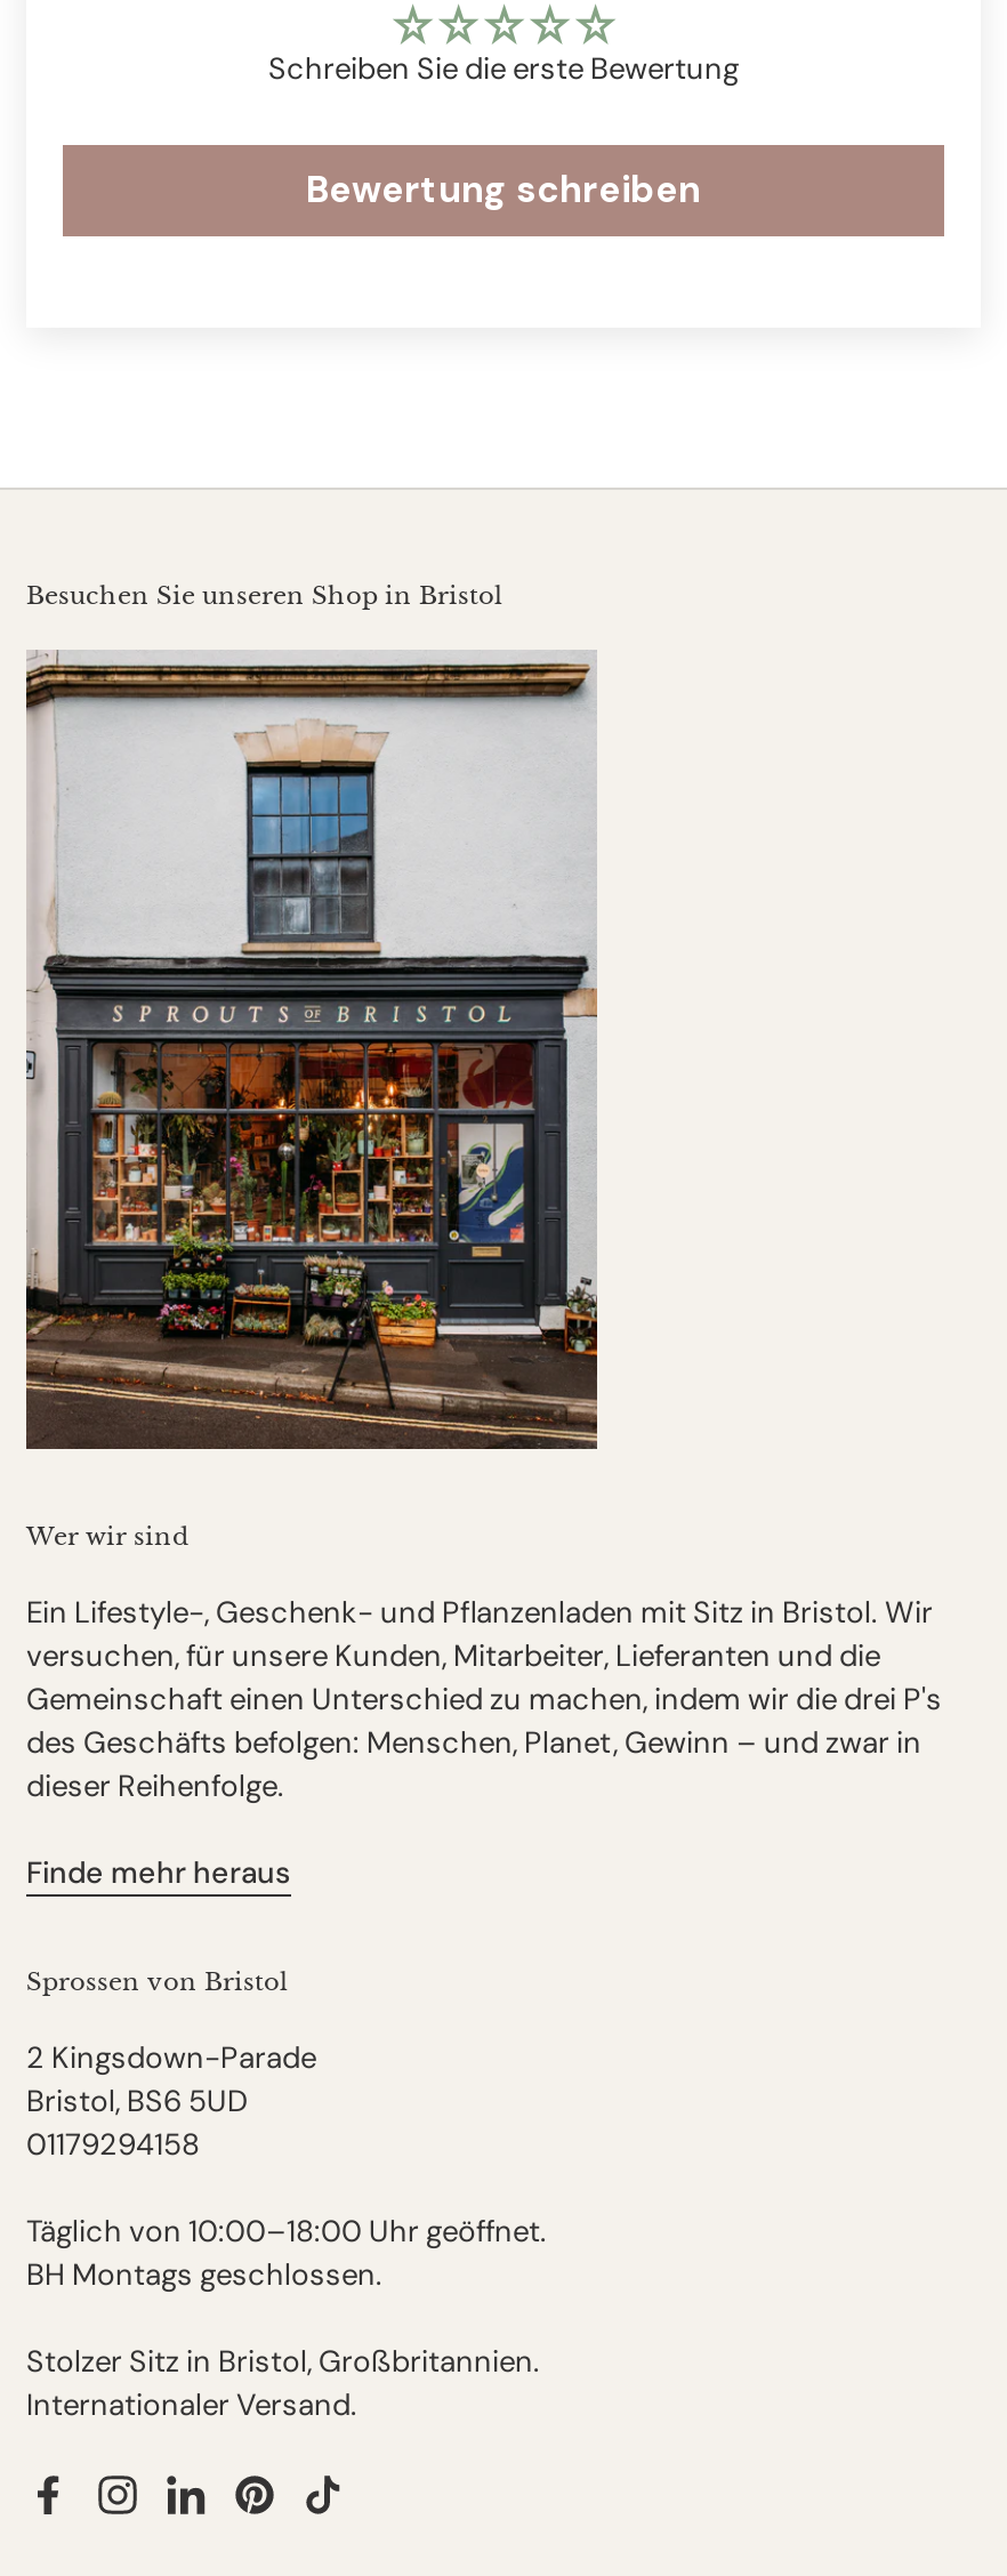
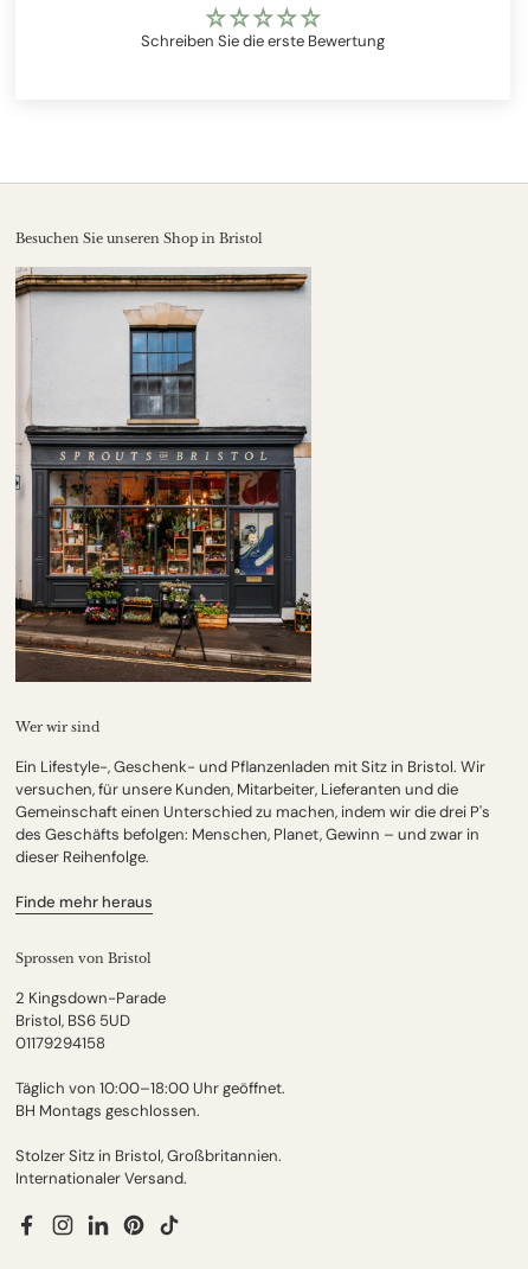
[306,165,701,213] Bewertung schreiben -> none

